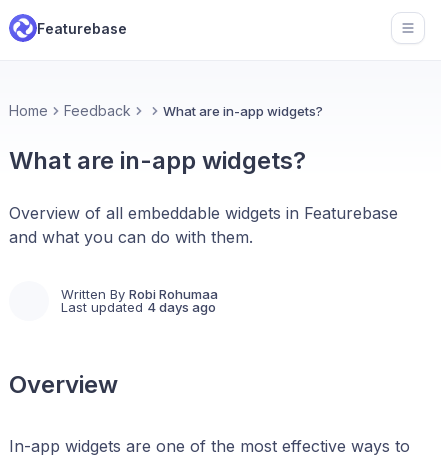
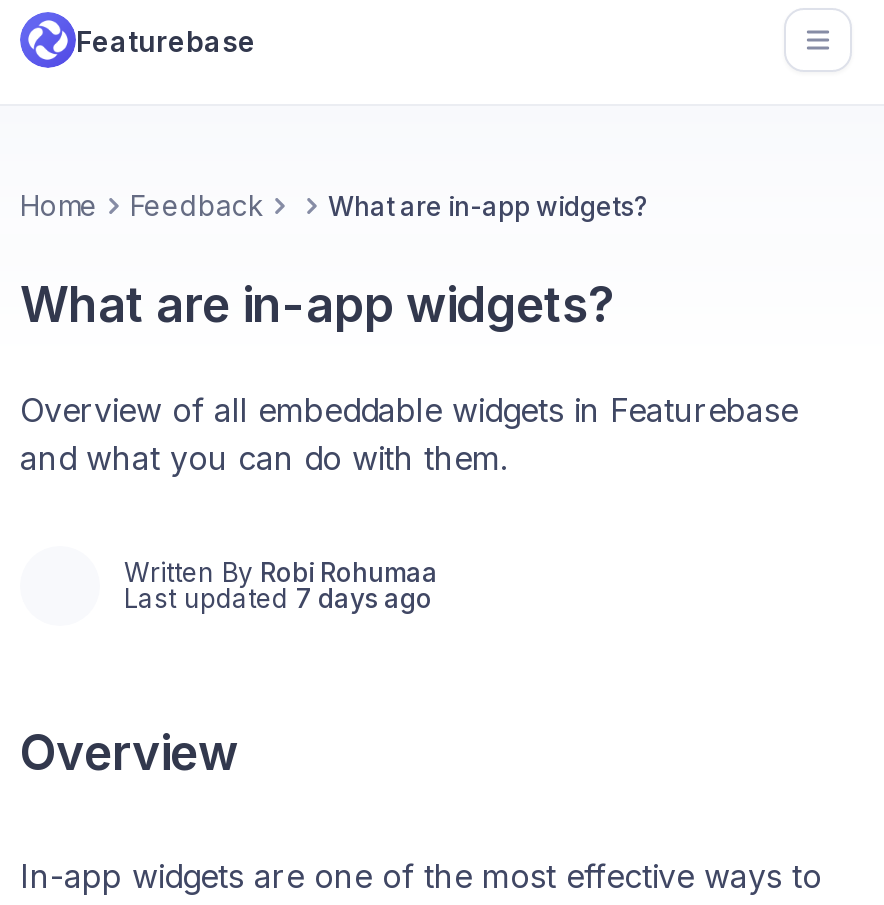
[61,299,216,315] Last updated 4 days ago -> [124,582,432,614] Last updated 7 days ago

